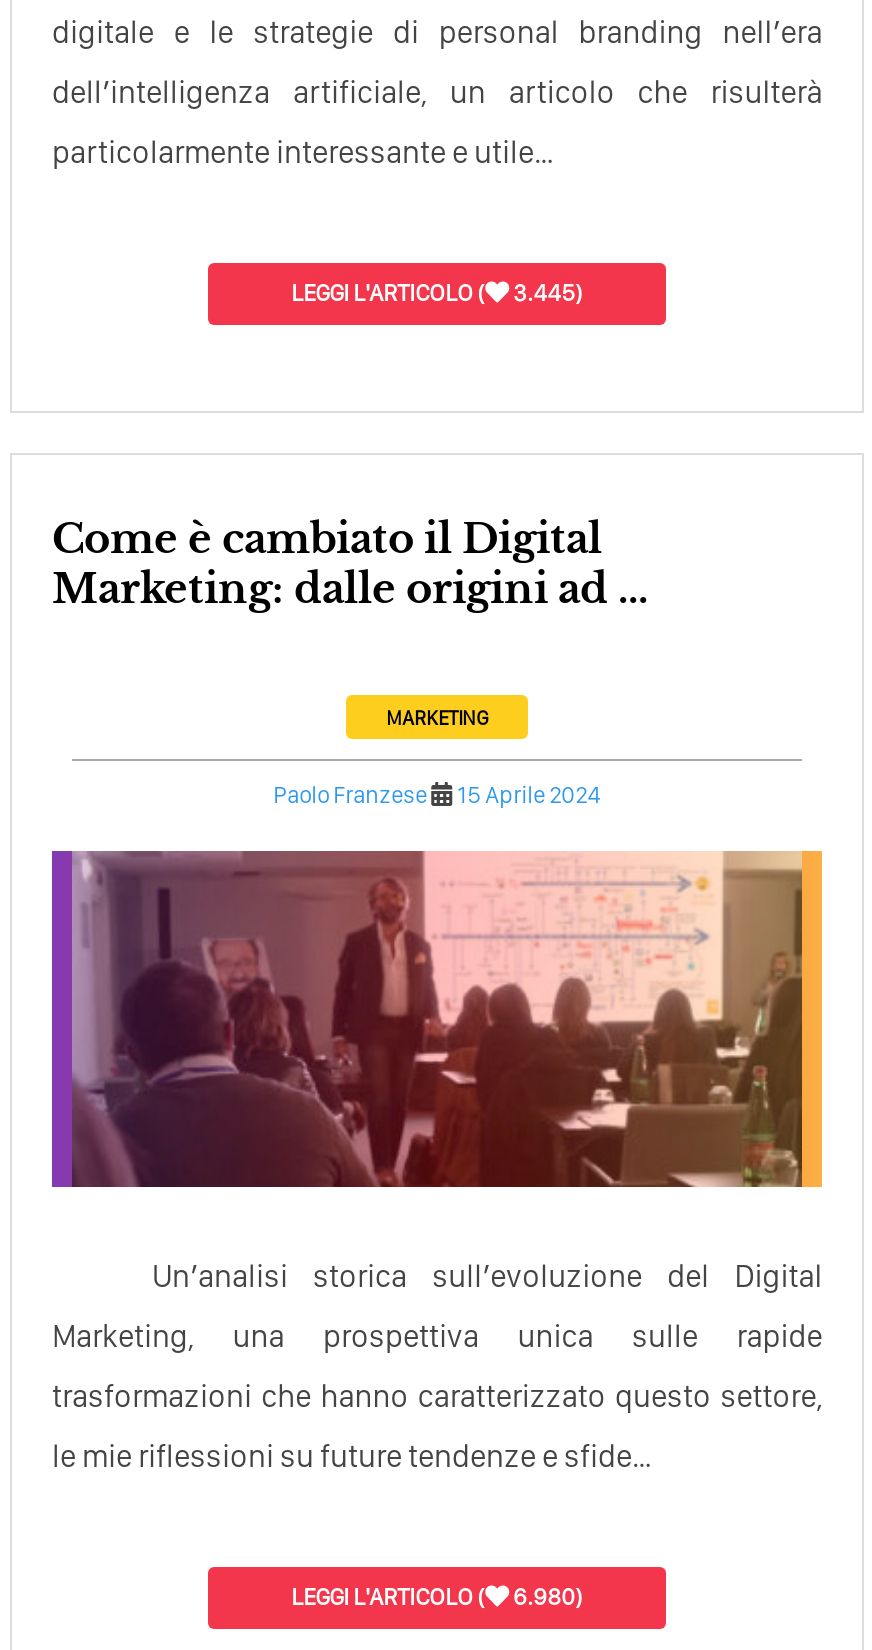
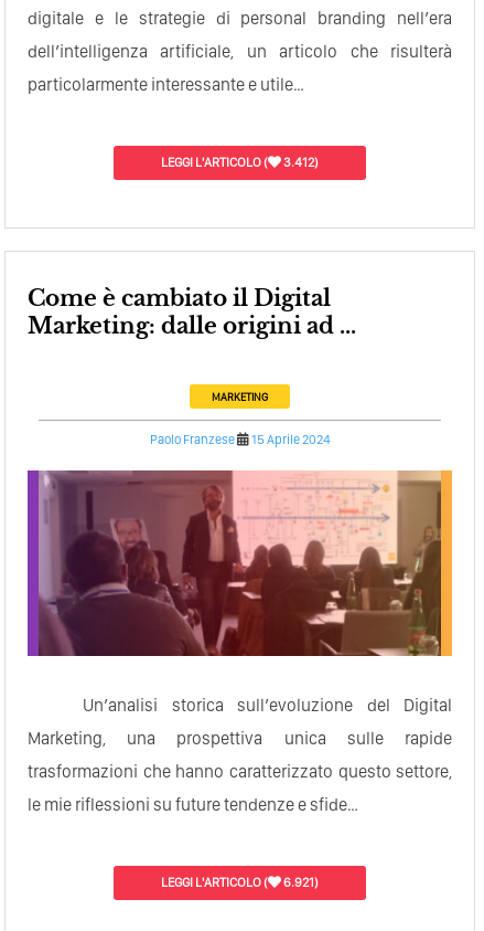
[291,278,583,306] LEGGI L'ARTICOLO ( 3.445) -> [161,154,319,170] LEGGI L'ARTICOLO ( 3.412)
[291,1582,583,1610] LEGGI L'ARTICOLO ( 6.980) -> [161,874,319,890] LEGGI L'ARTICOLO ( 6.921)

